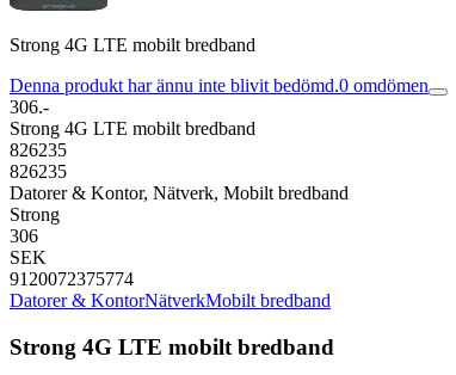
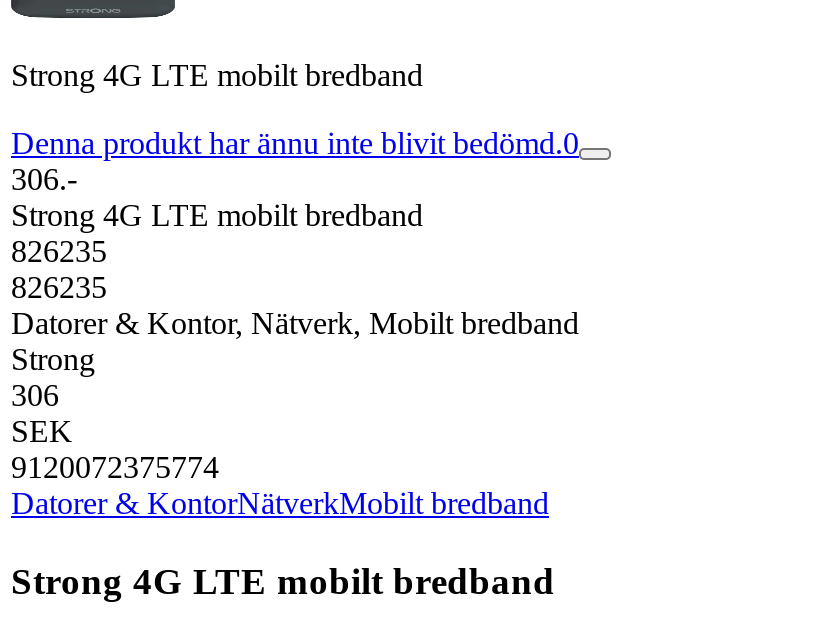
[10,75,429,96] Denna produkt har ännu inte blivit bedömd.0 omdömen -> [11,126,579,160] Denna produkt har ännu inte blivit bedömd.0

